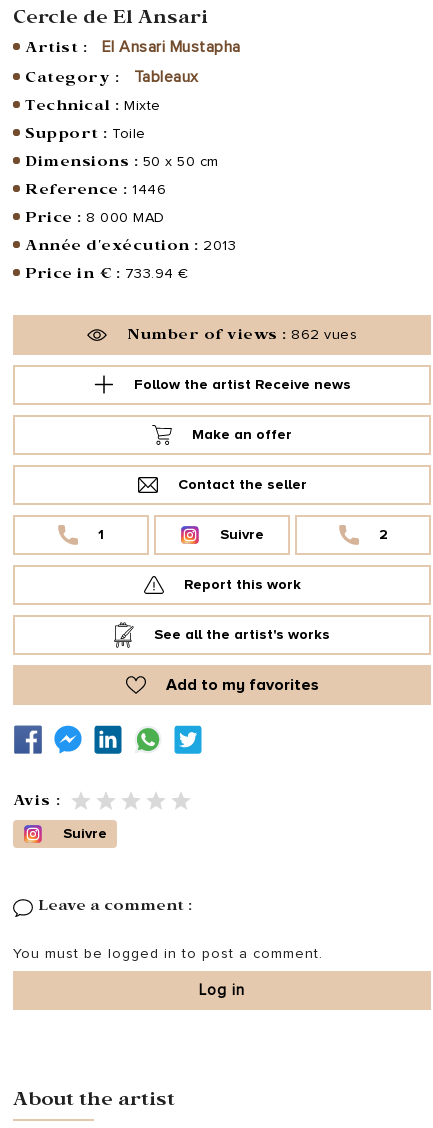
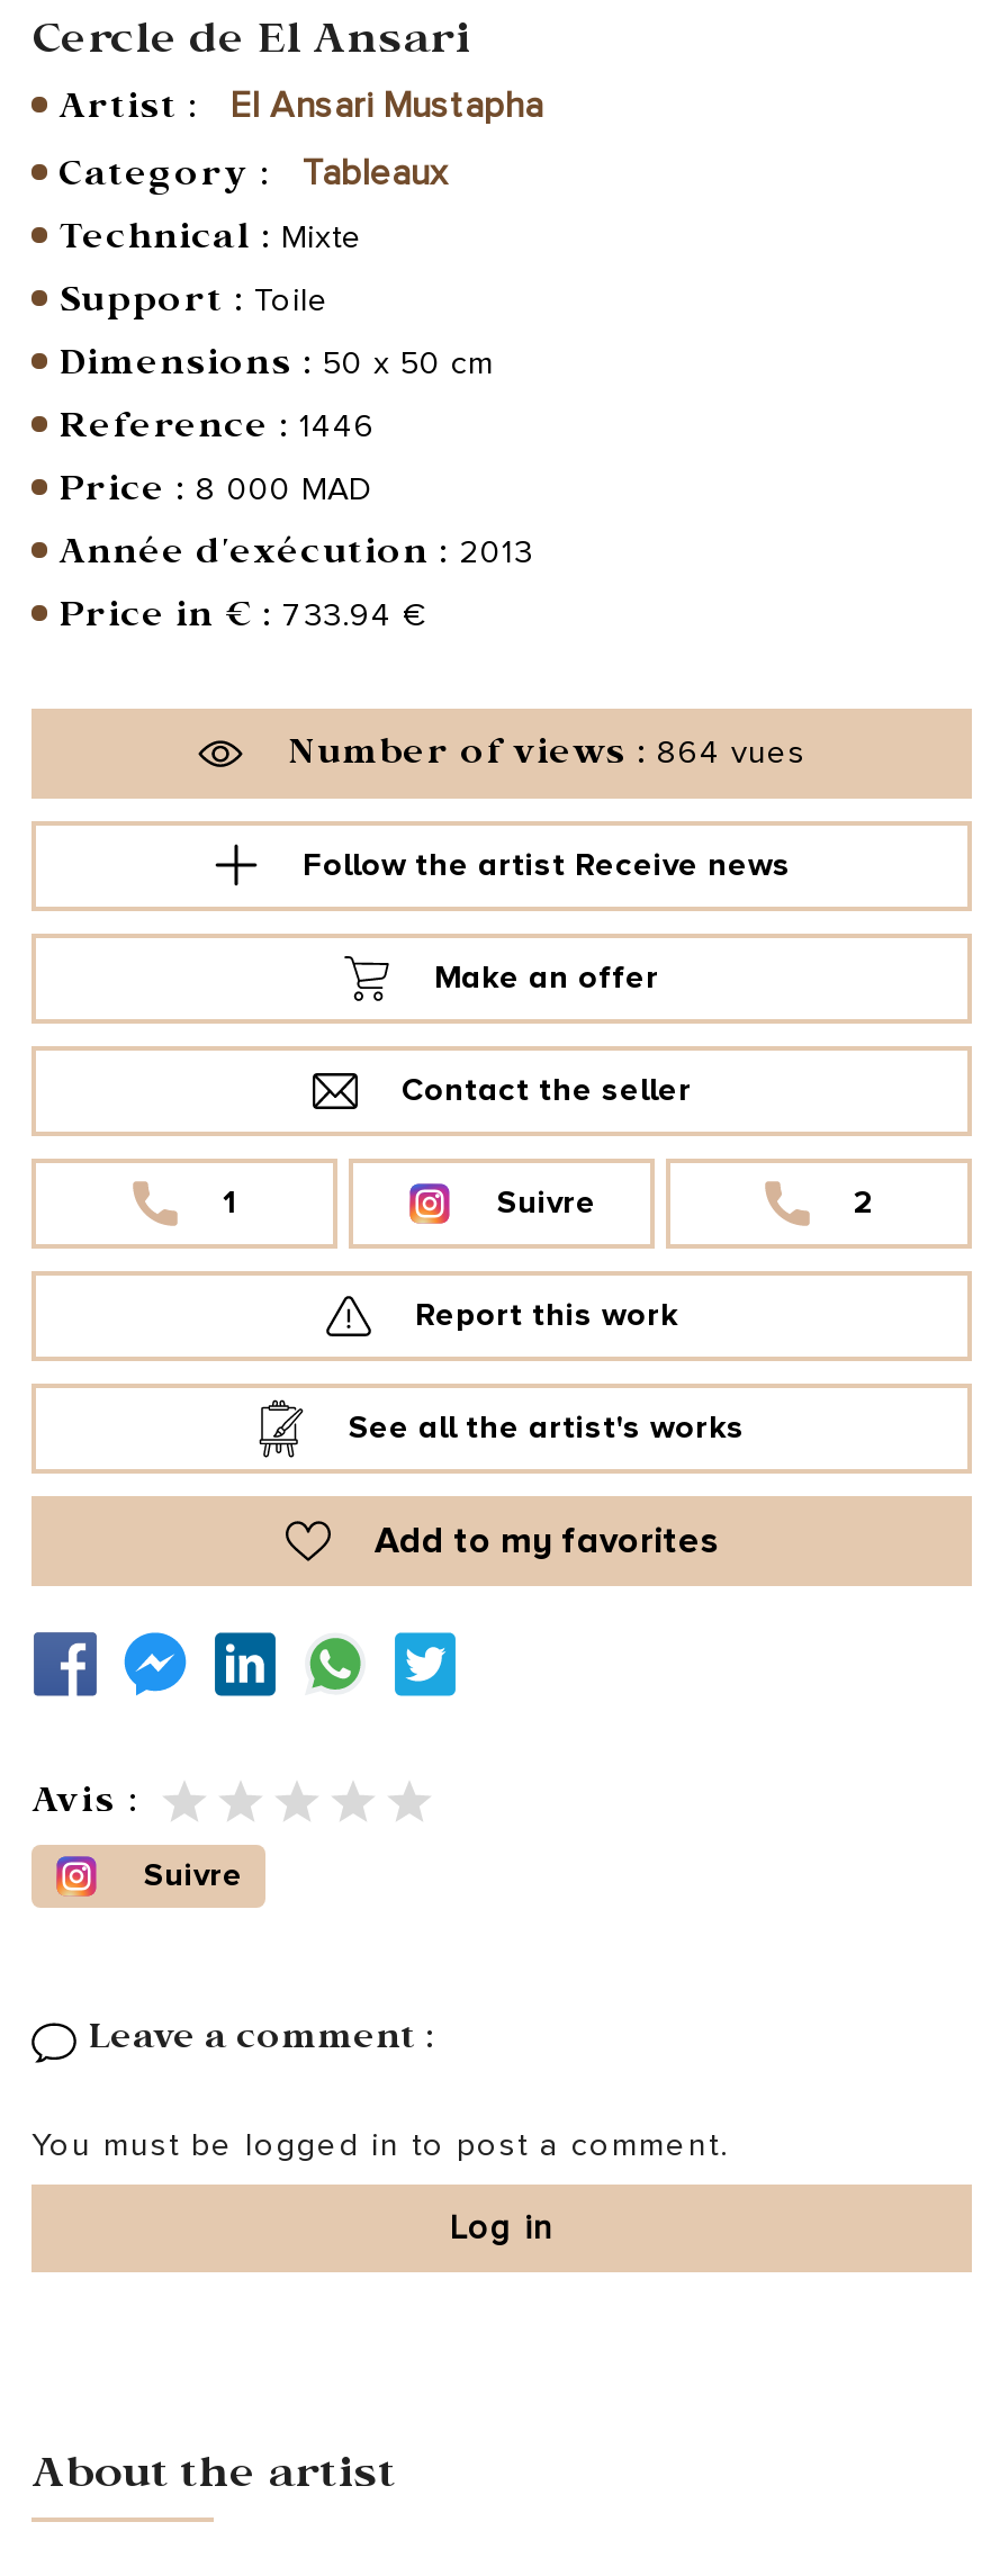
[127,323,357,351] Number of views : 862 vues -> [288,727,805,790] Number of views : 864 vues

